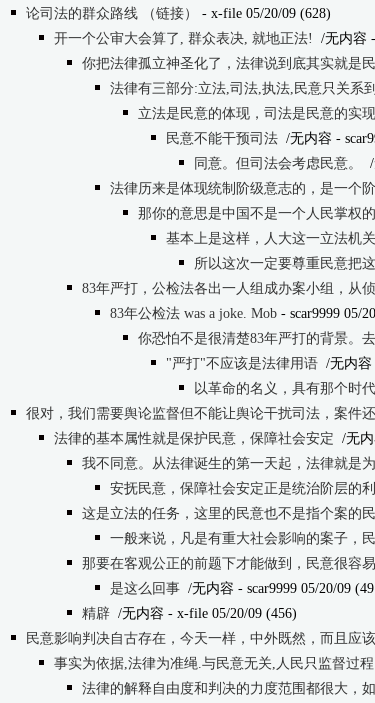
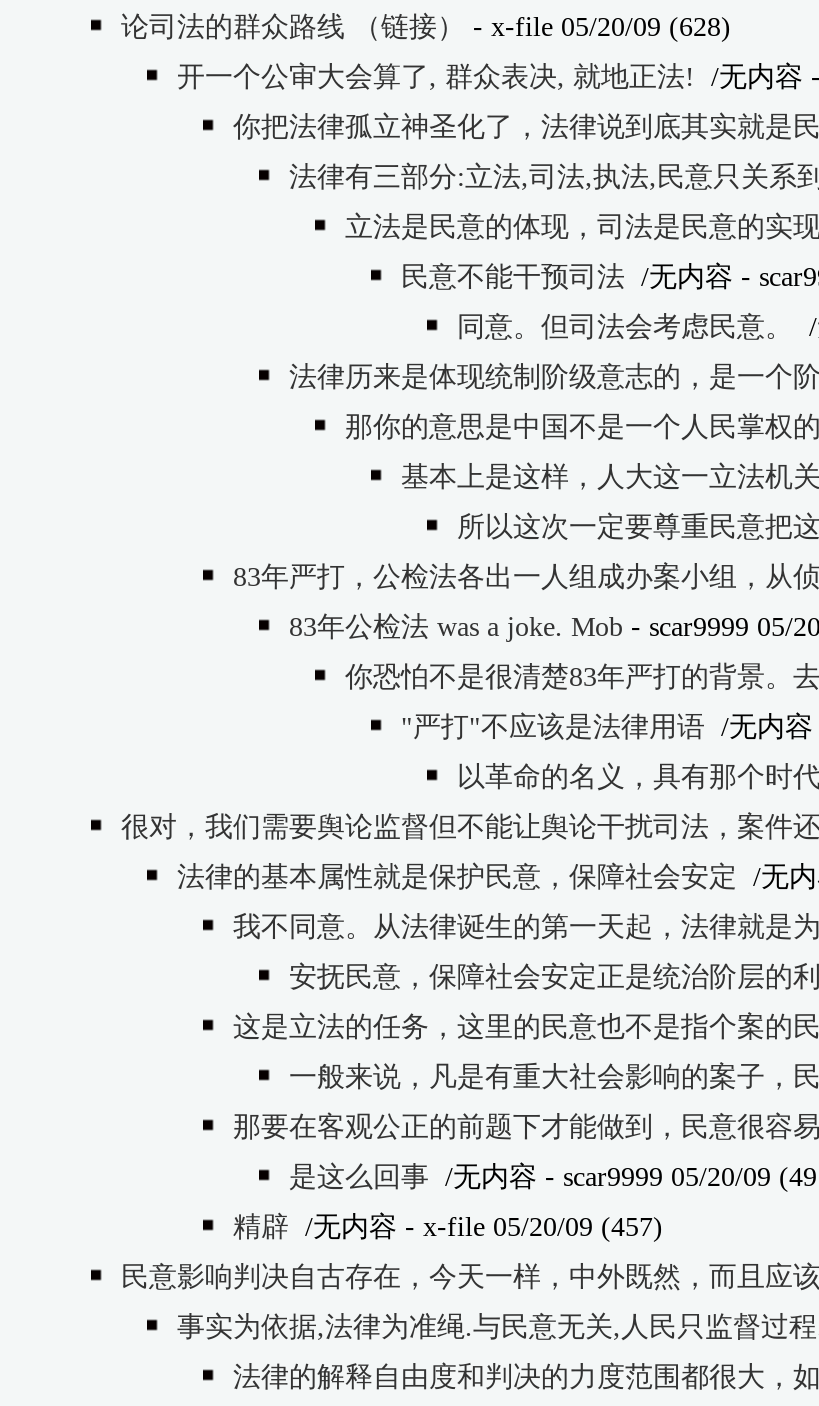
[82,606,297,621] 精辟/无内容- x-file 05/20/09 (456) -> [233,1212,663,1242] 精辟/无内容- x-file 05/20/09 (457)

